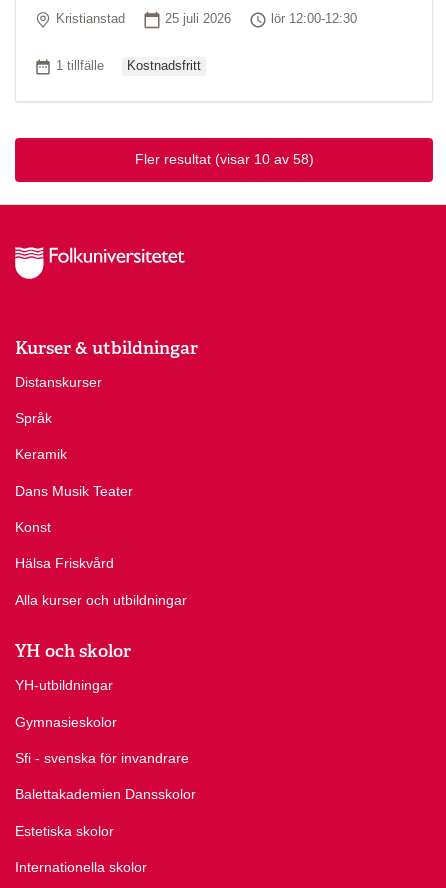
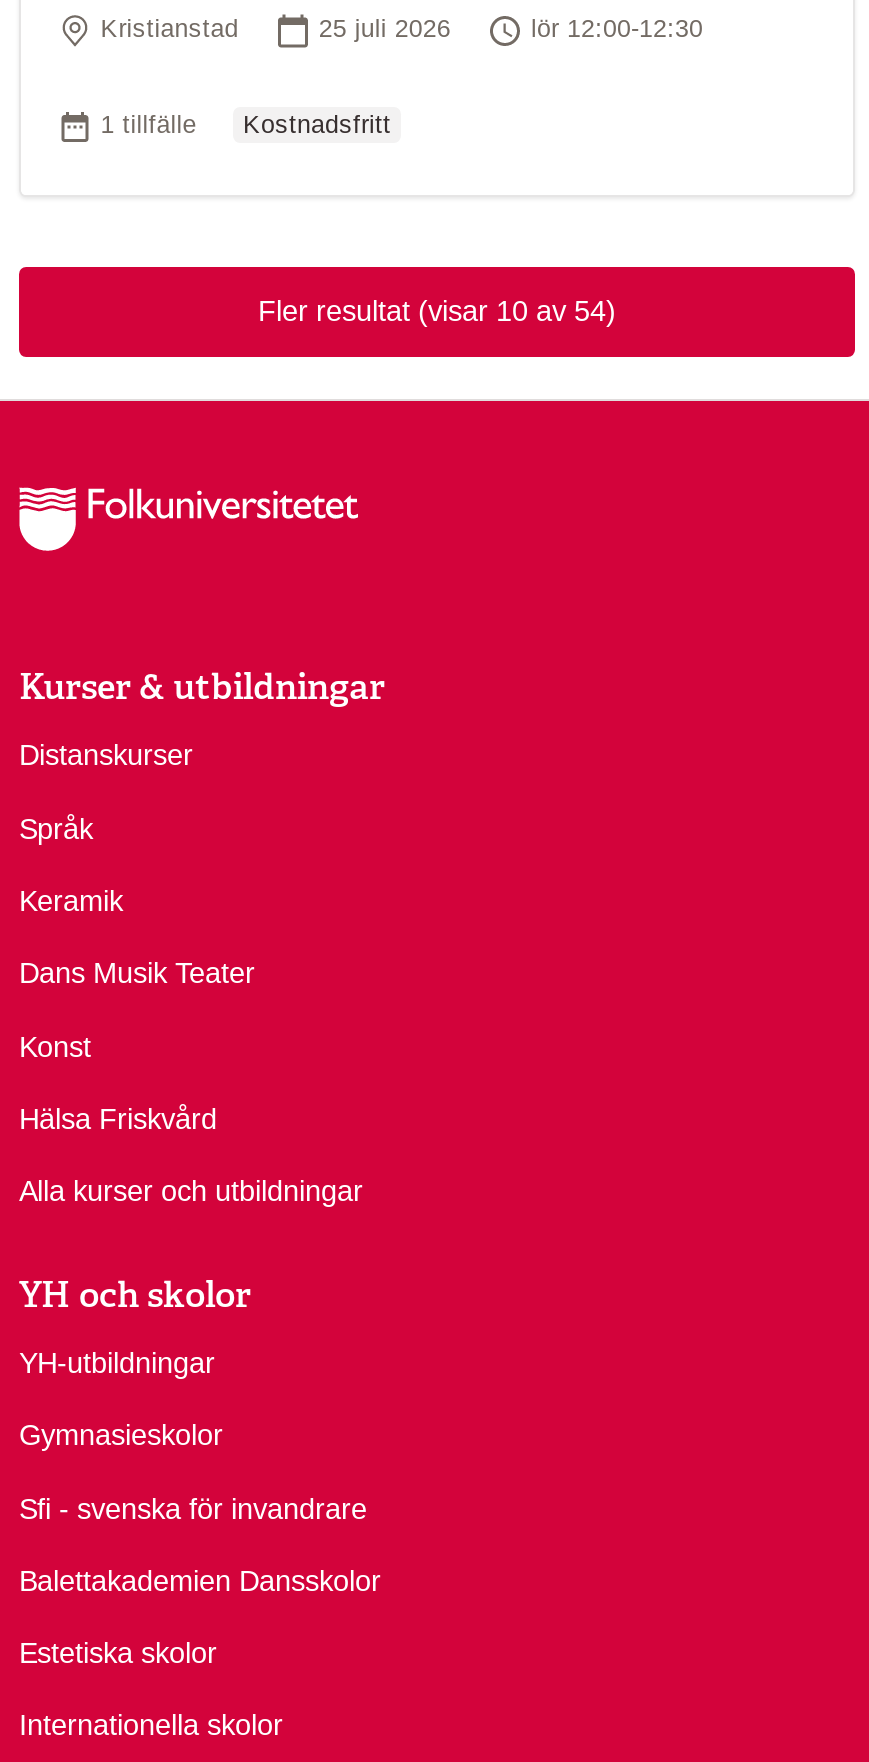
[134,151,313,167] Fler resultat (visar 10 av 58) -> [258,295,616,327] Fler resultat (visar 10 av 54)

